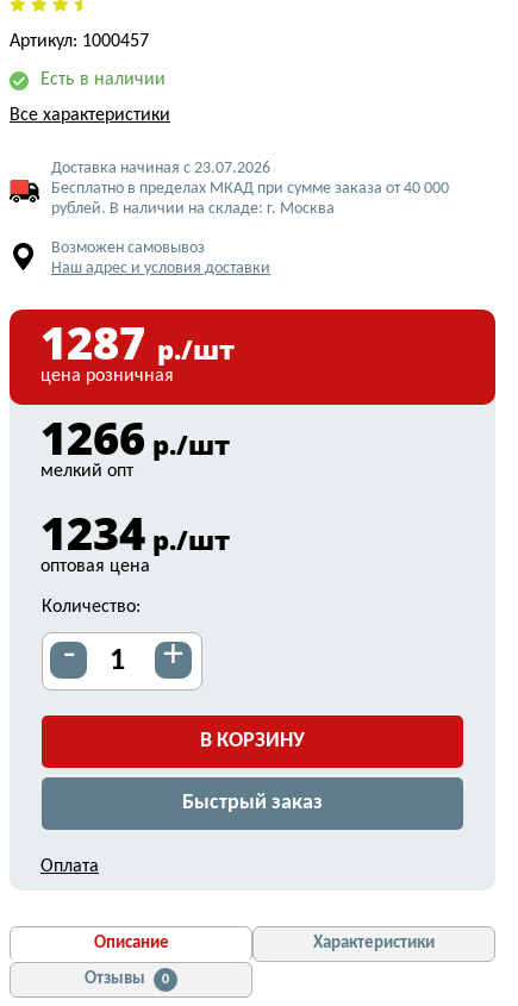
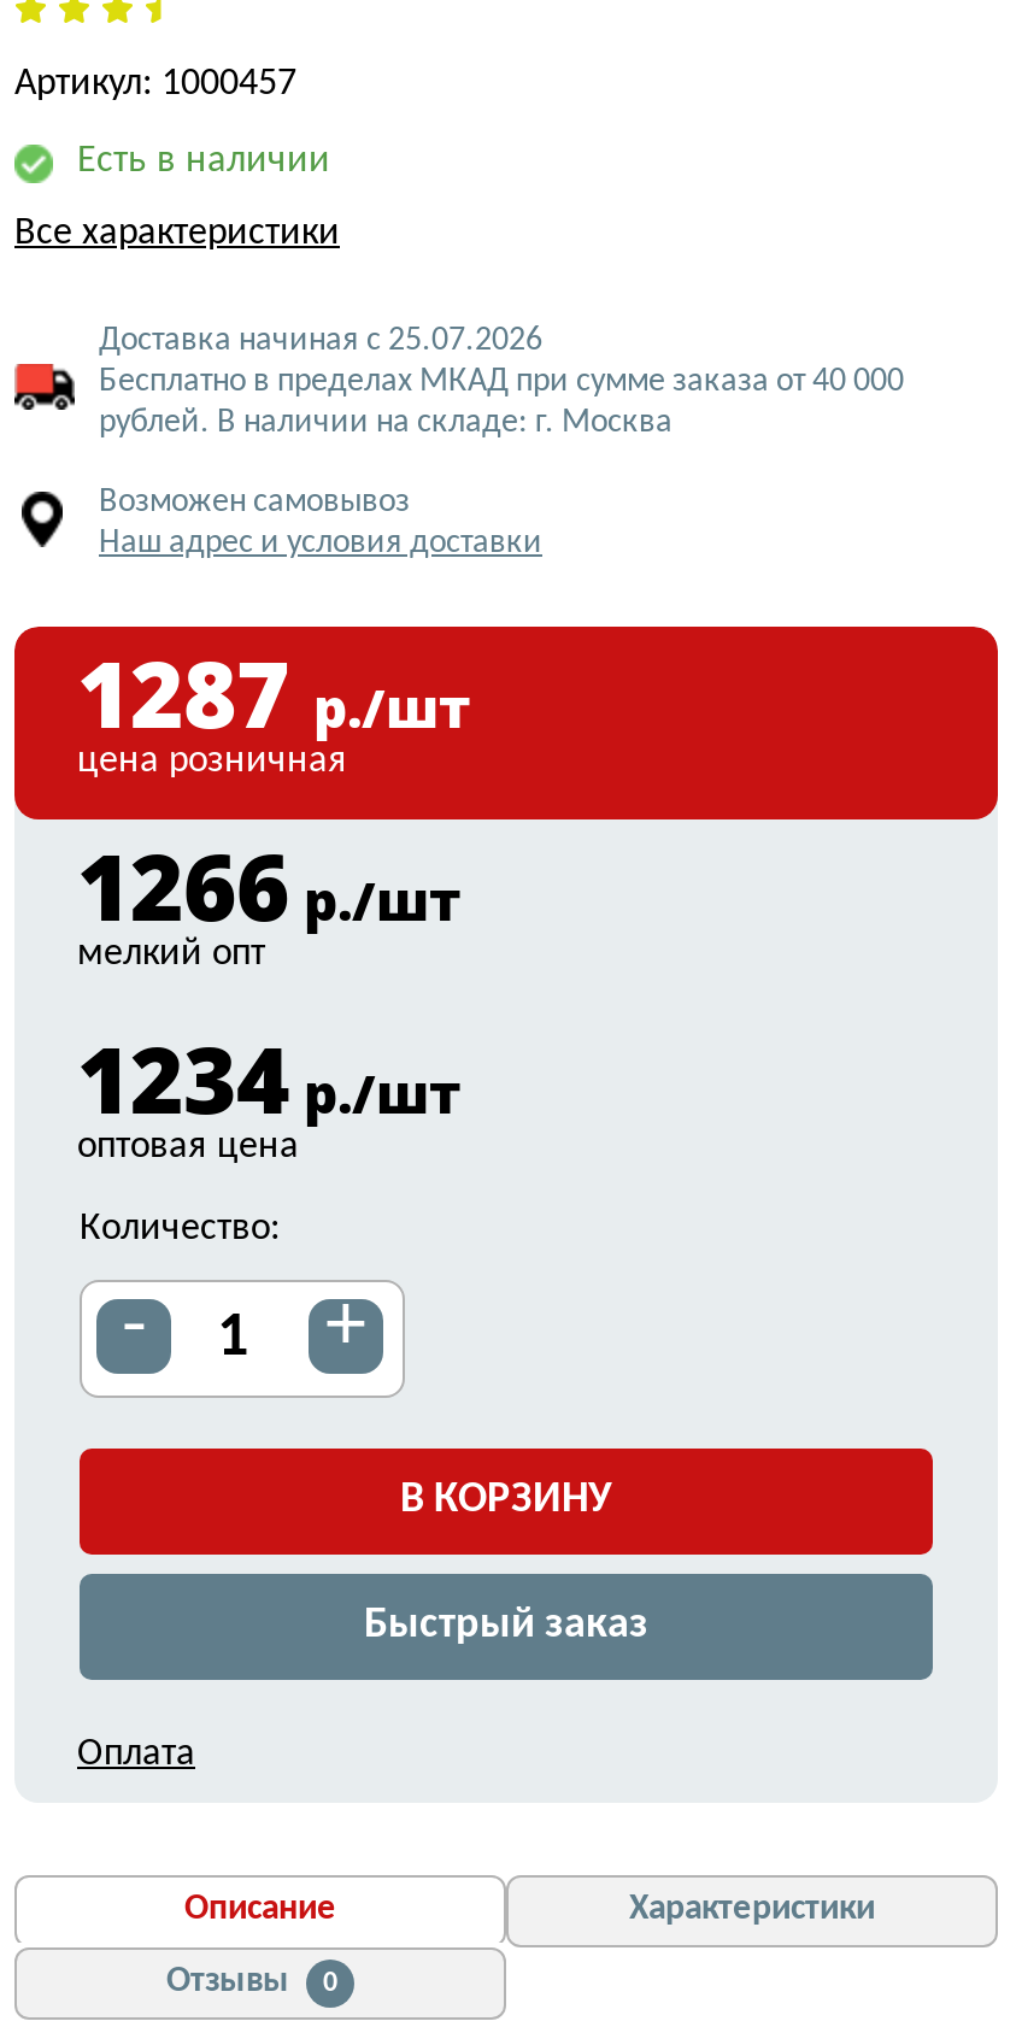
[51,160,270,177] Доставка начиная с 23.07.2026 -> [99,323,542,359] Доставка начиная с 25.07.2026

